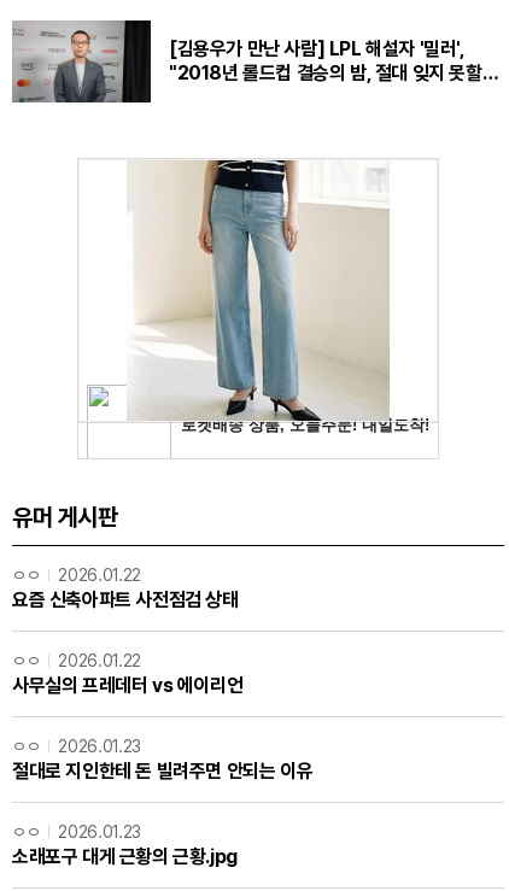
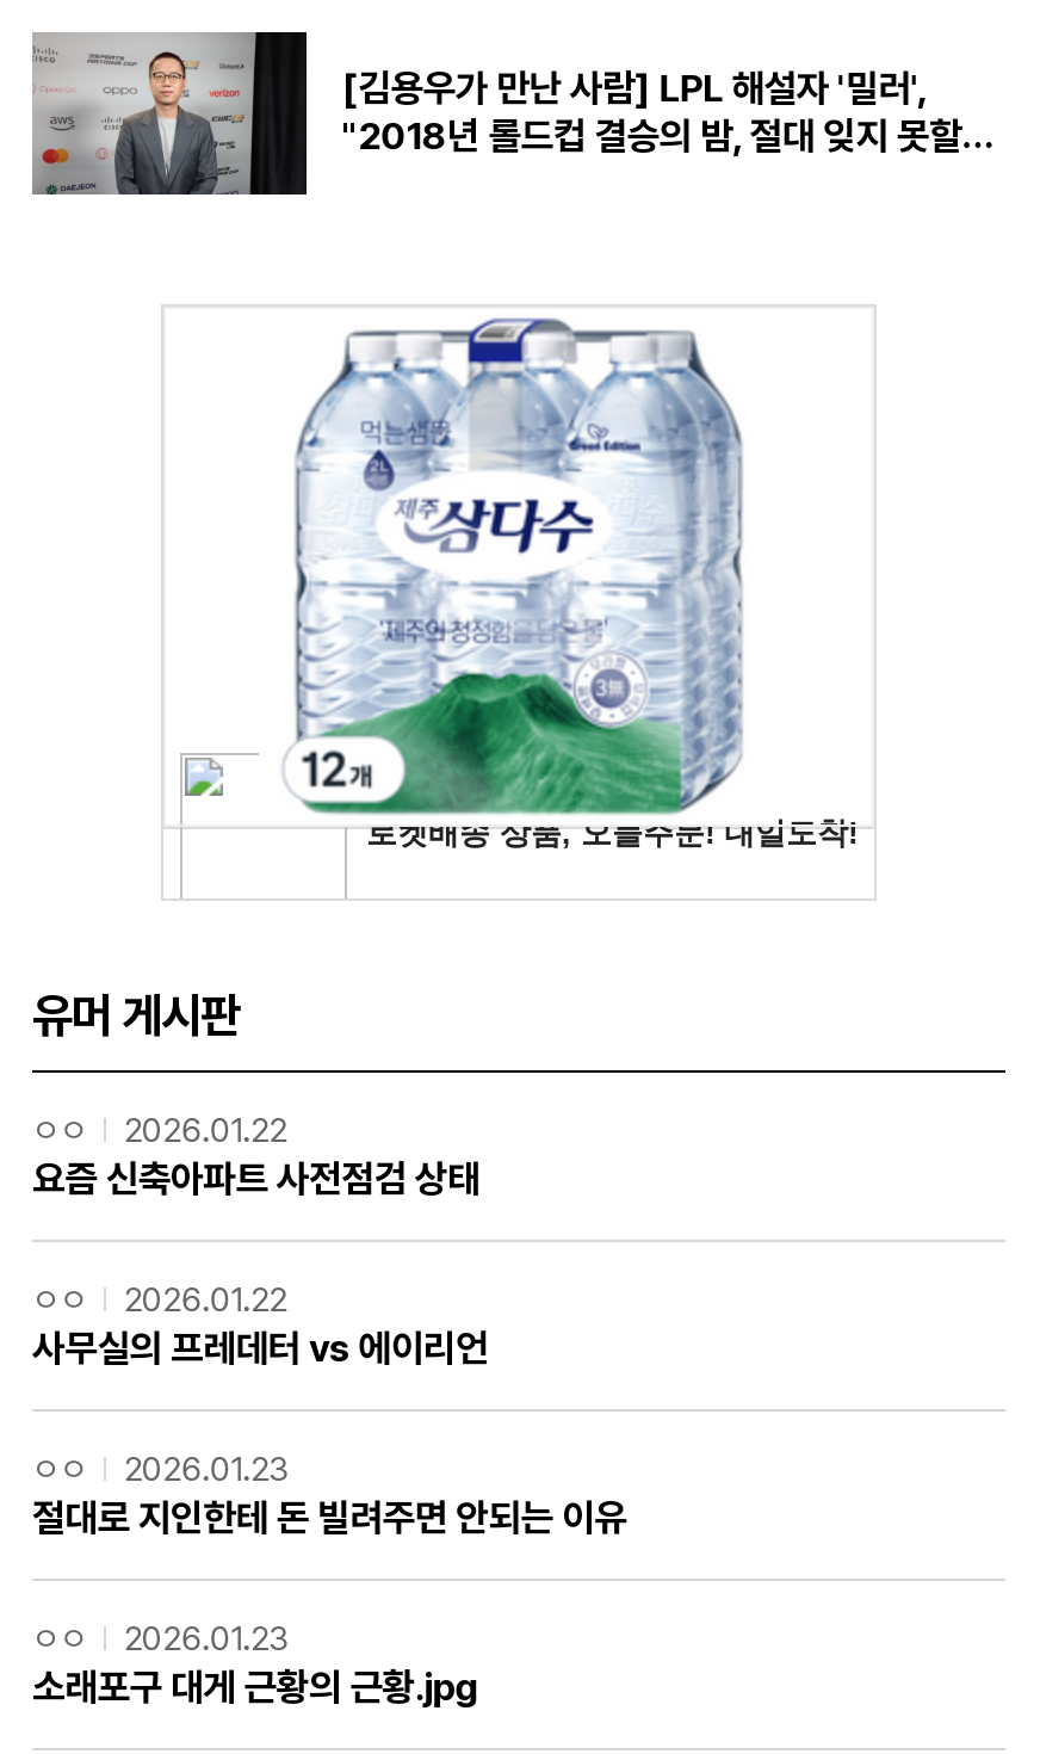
[128,159,391,422] [image] -> [264,309,779,827] [image]

